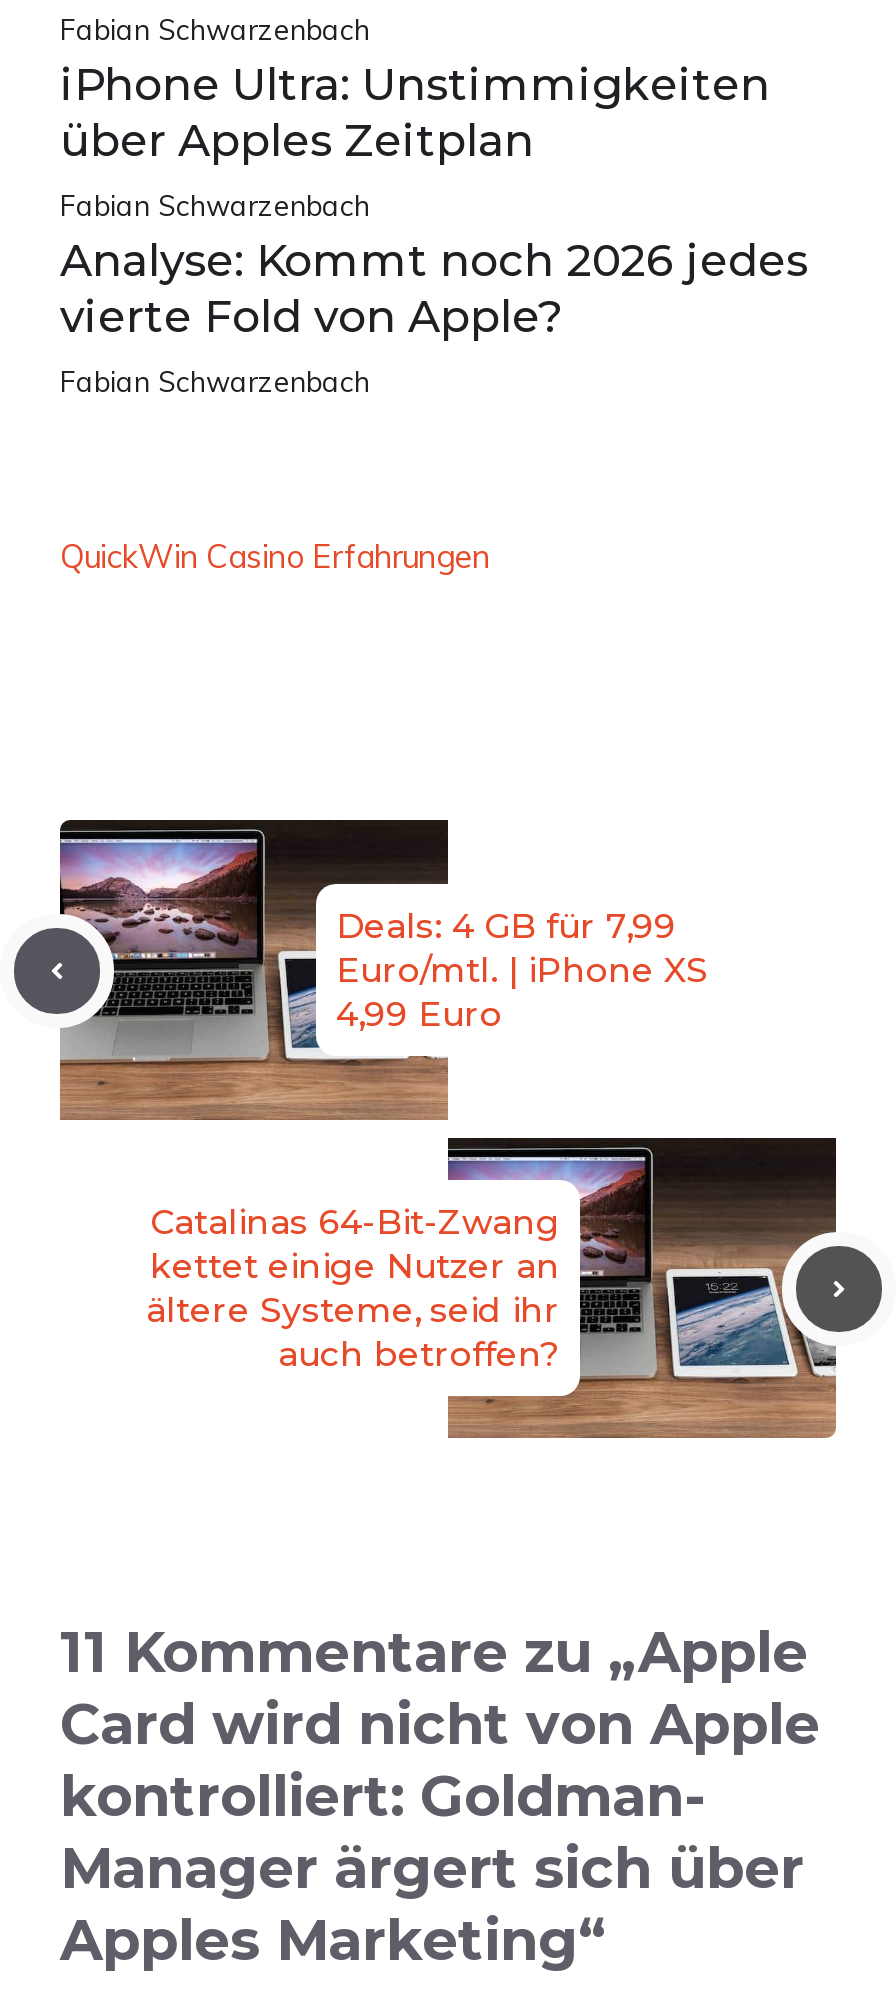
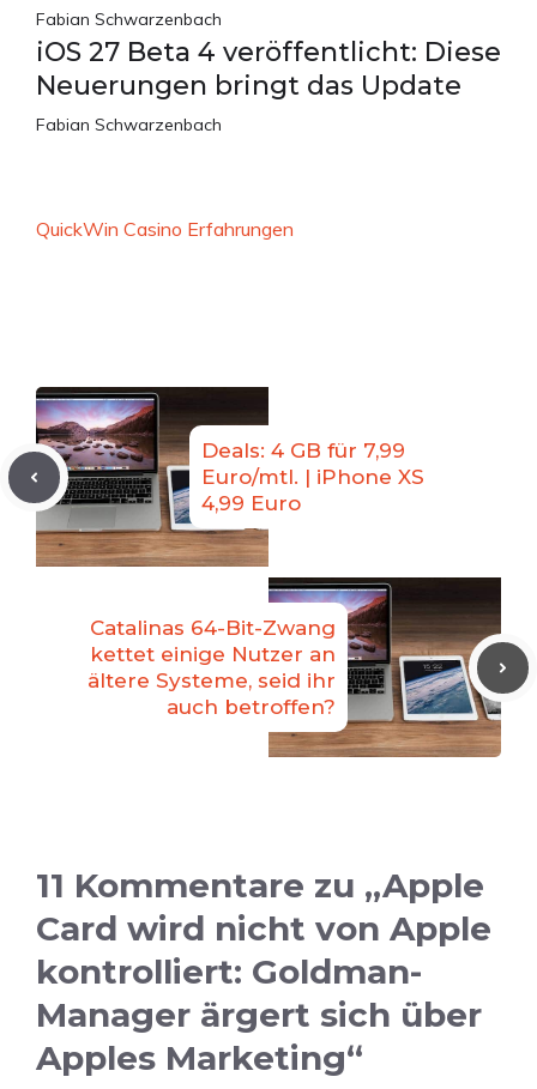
[60,58,808,344] iPhone Ultra: Unstimmigkeiten | über Apples Zeitplan | Fabian Schwarzenbach | Analyse: Kommt noch 2026 jedes | vierte Fold von Apple? -> [36,36,501,102] iOS 27 Beta 4 veröffentlicht: Diese | Neuerungen bringt das Update

